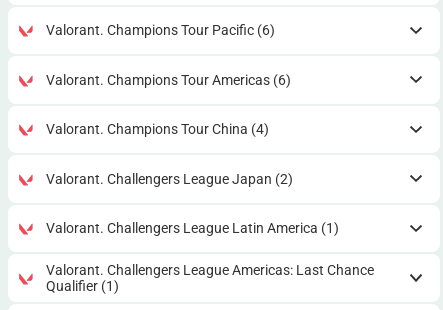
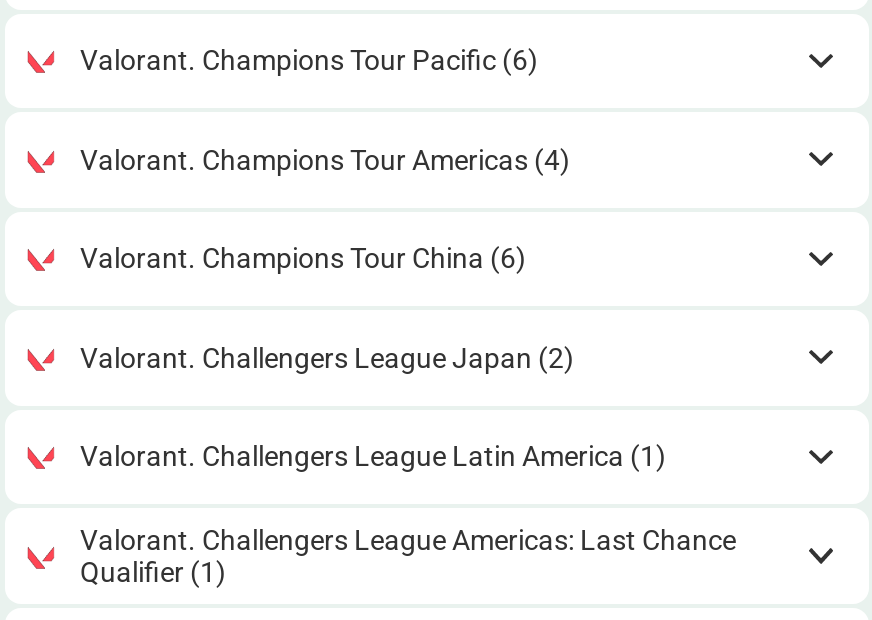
[45,72,290,88] Valorant. Champions Tour Americas (6) -> [80,144,570,176] Valorant. Champions Tour Americas (4)
[45,121,268,137] Valorant. Champions Tour China (4) -> [80,242,526,274] Valorant. Champions Tour China (6)

